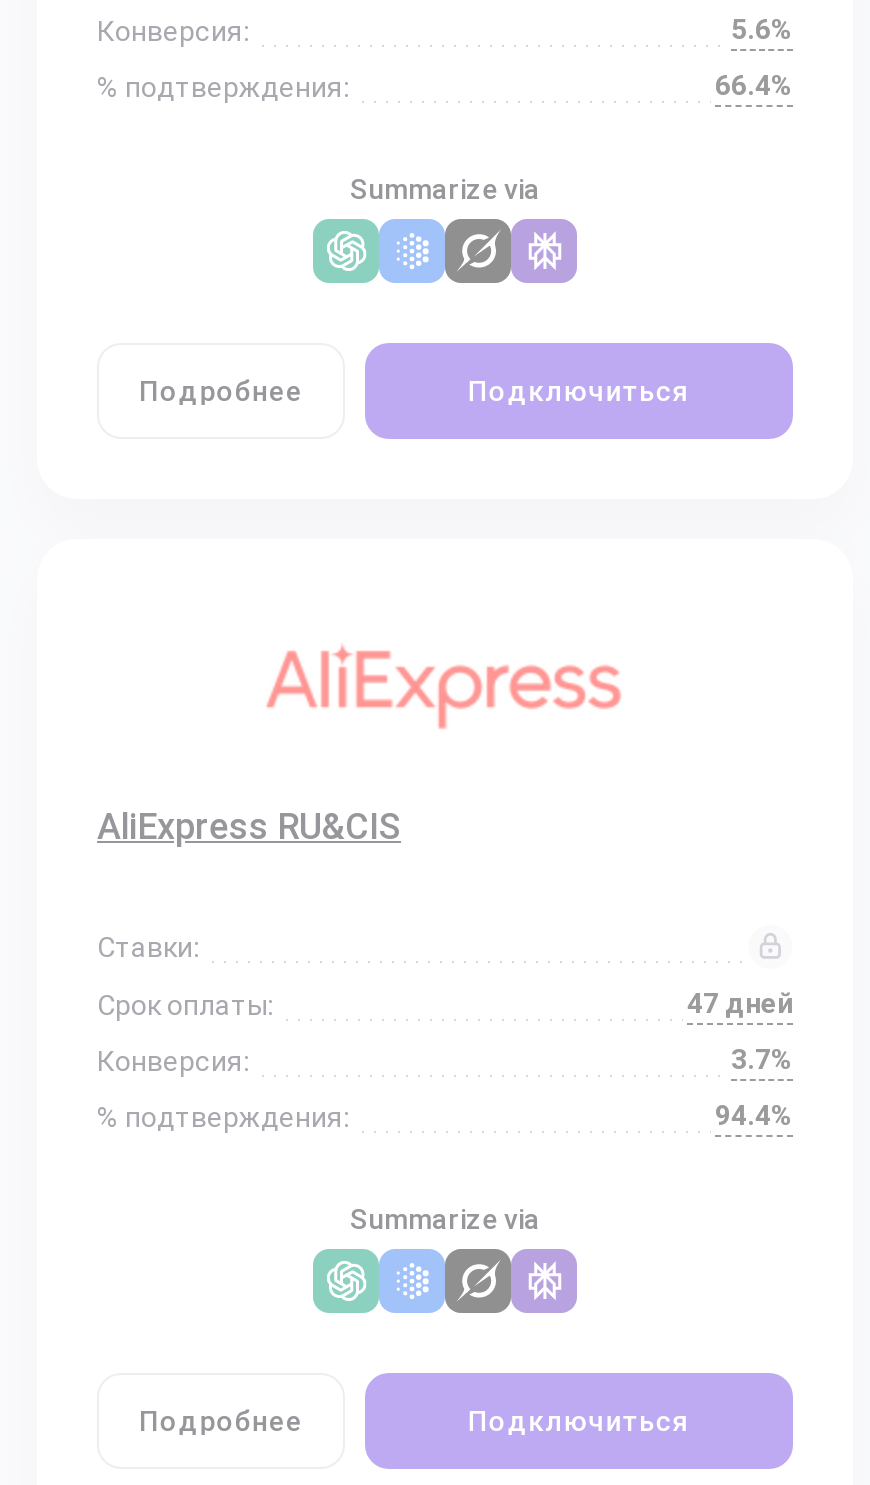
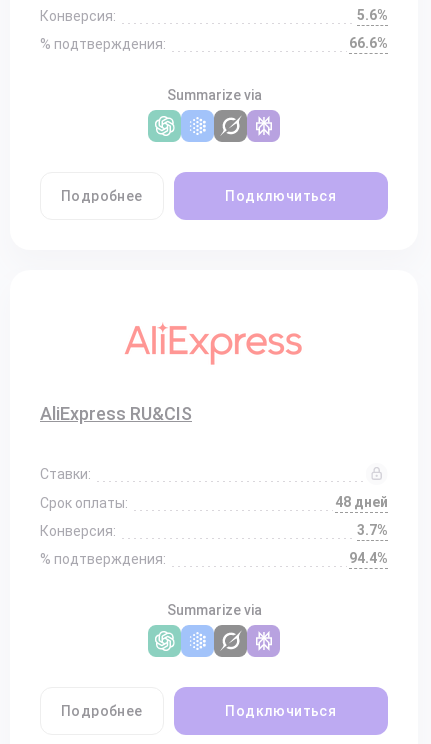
[715,69,793,101] 66.4% -> [349,35,388,51] 66.6%
[687,987,793,1019] 47 дней -> [335,494,388,510] 48 дней

